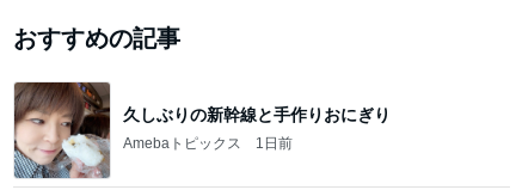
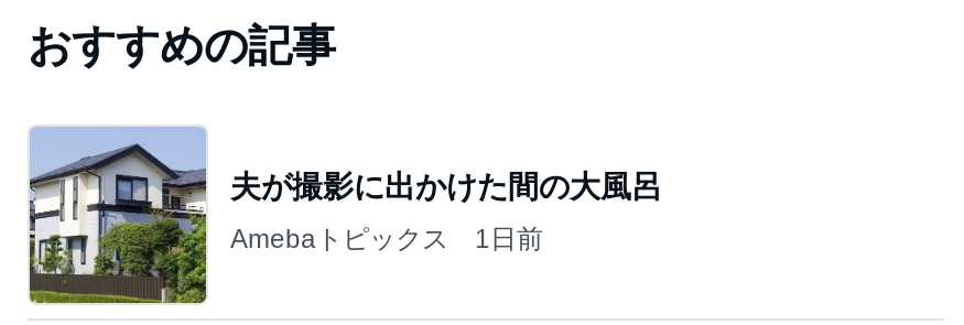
[13,81,391,179] [image] | 久しぶりの新幹線と手作りおにぎり -> [28,127,662,305] [image] | 夫が撮影に出かけた間の大風呂

